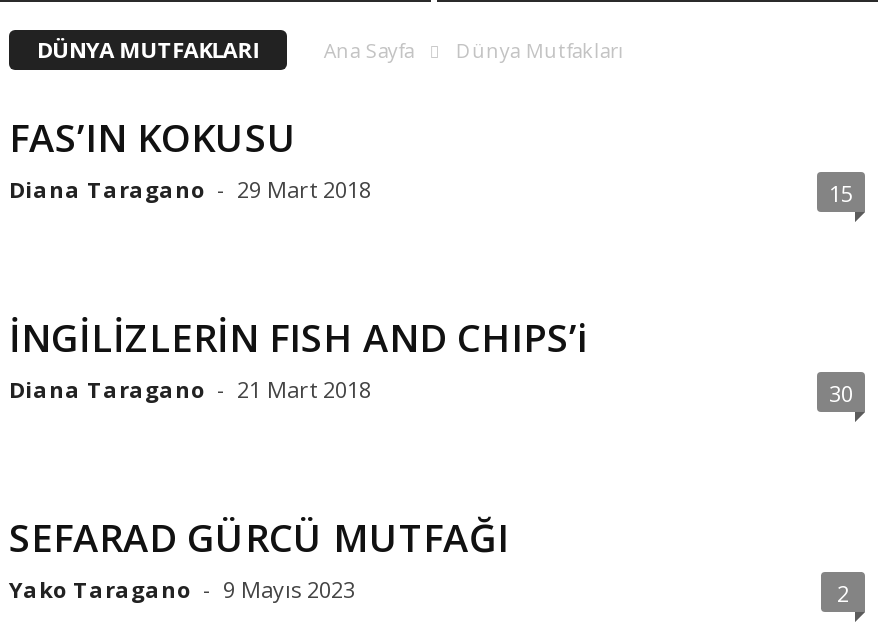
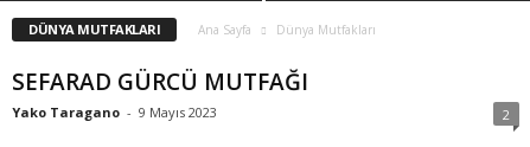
[9,112,853,408] FAS’IN KOKUSU | Diana Taragano - 29 Mart 2018 | 15 | İNGİLİZLERİN FISH AND CHIPS’i | Diana Taragano - 21 Mart 2018 | 30 -> none

